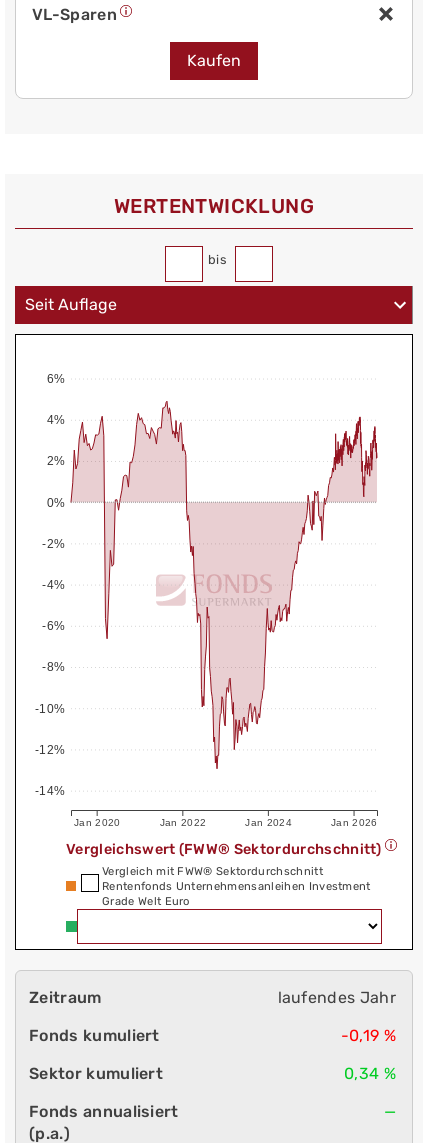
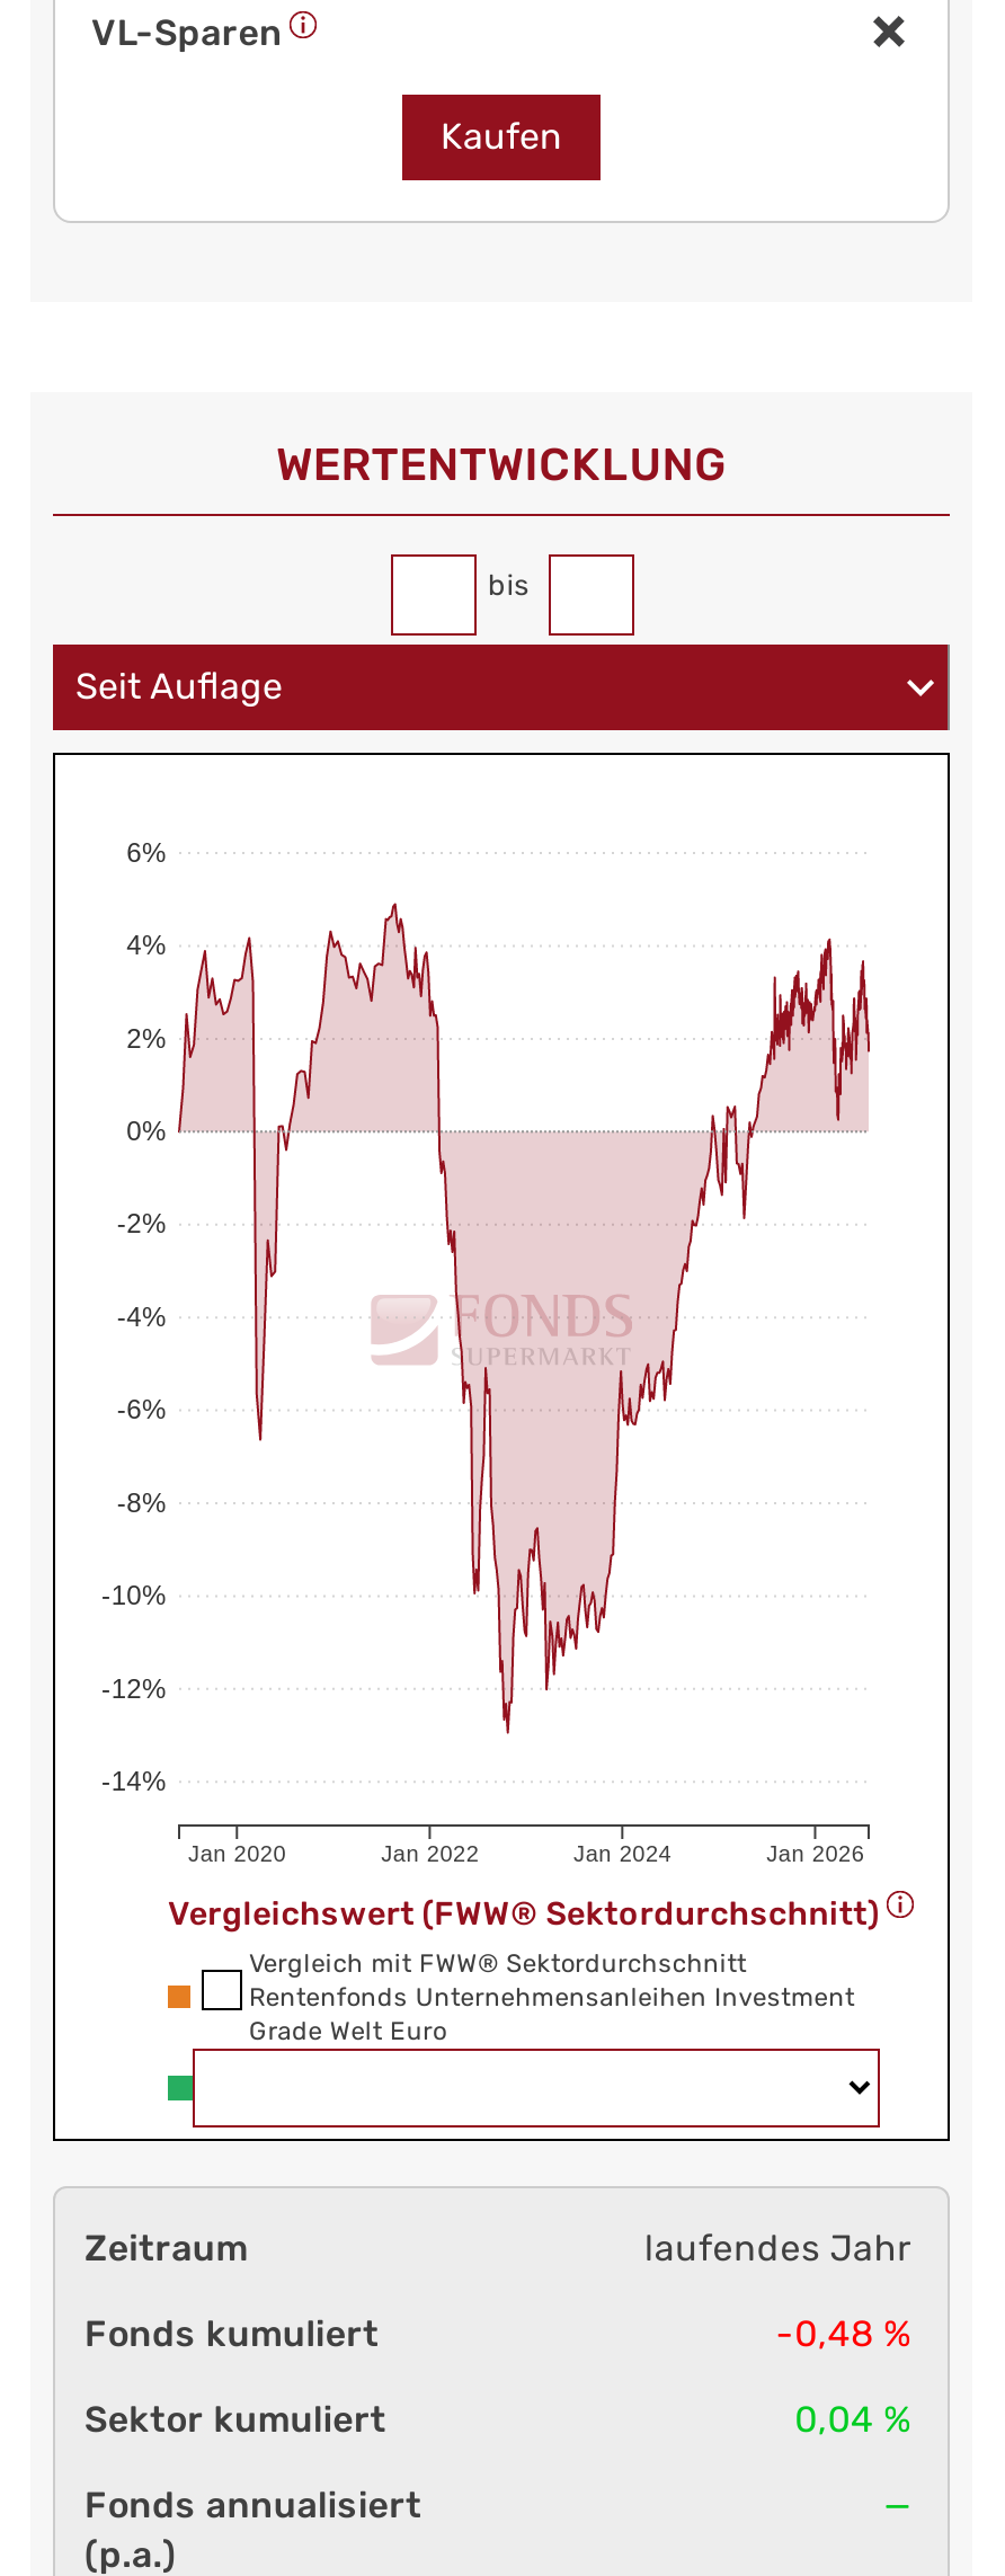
[341,1026,396,1045] -0,19 % -> [776,2312,911,2354] -0,48 %
[344,1064,396,1083] 0,34 % -> [795,2397,911,2440] 0,04 %

